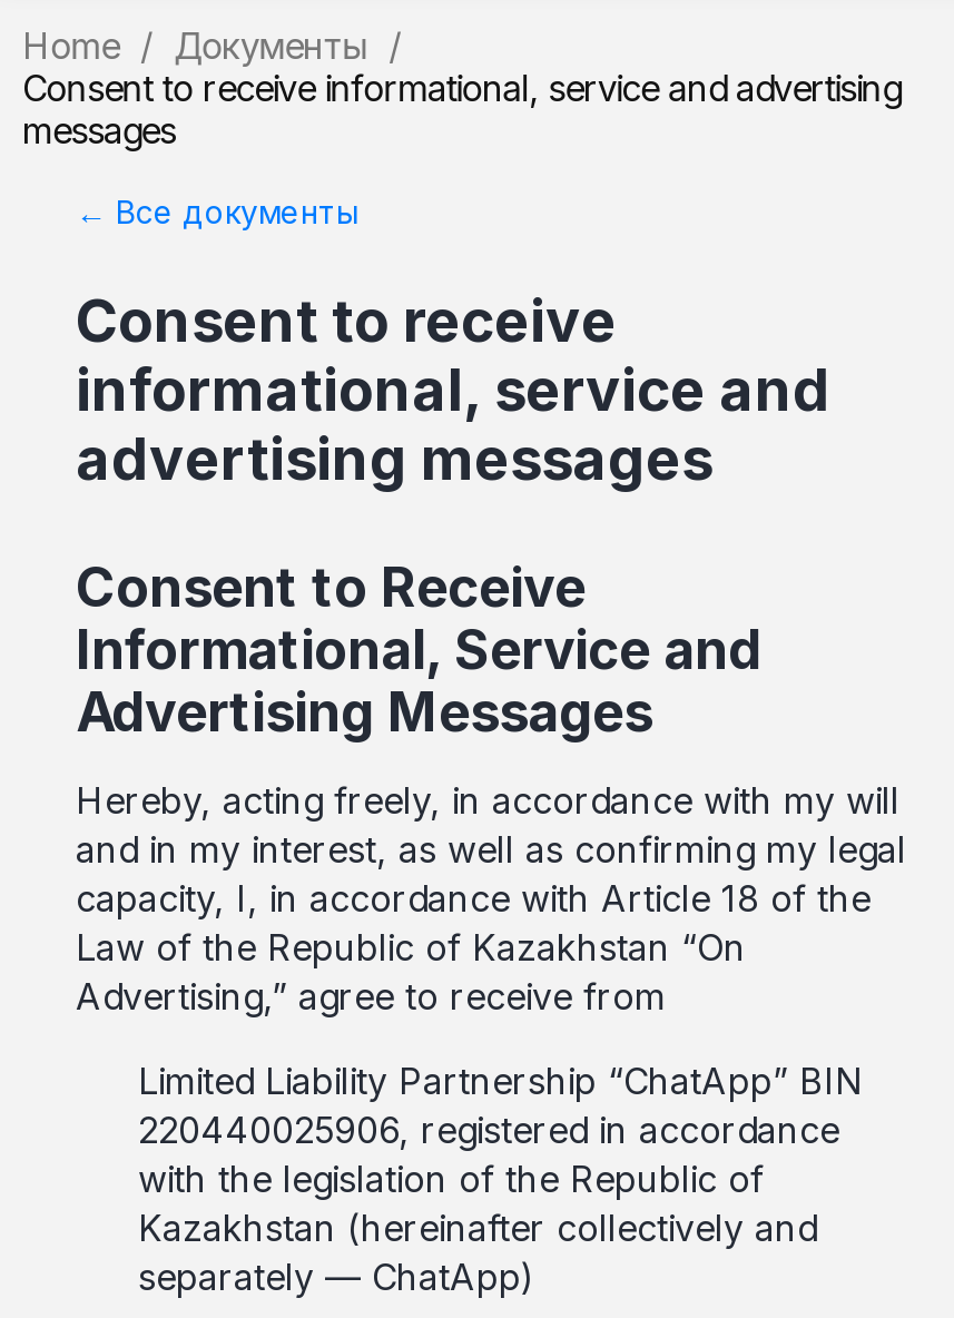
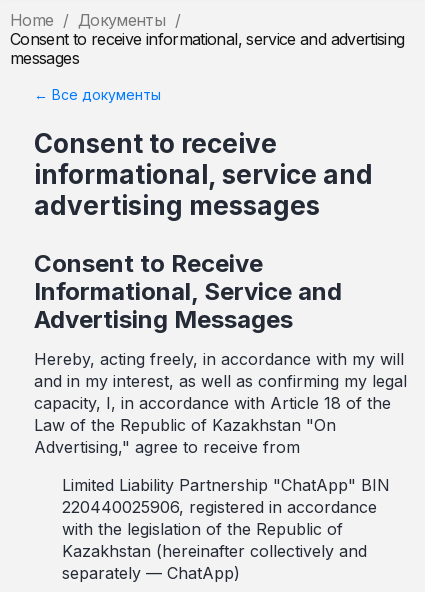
[76,925,746,970] Law of the Republic of Kazakhstan “On -> [34,415,336,435] Law of the Republic of Kazakhstan "On
[76,974,666,1019] Advertising,” agree to receive from -> [34,437,300,457] Advertising," agree to receive from
[138,1059,864,1104] Limited Liability Partnership “ChatApp” BIN -> [62,475,390,495] Limited Liability Partnership "ChatApp" BIN

